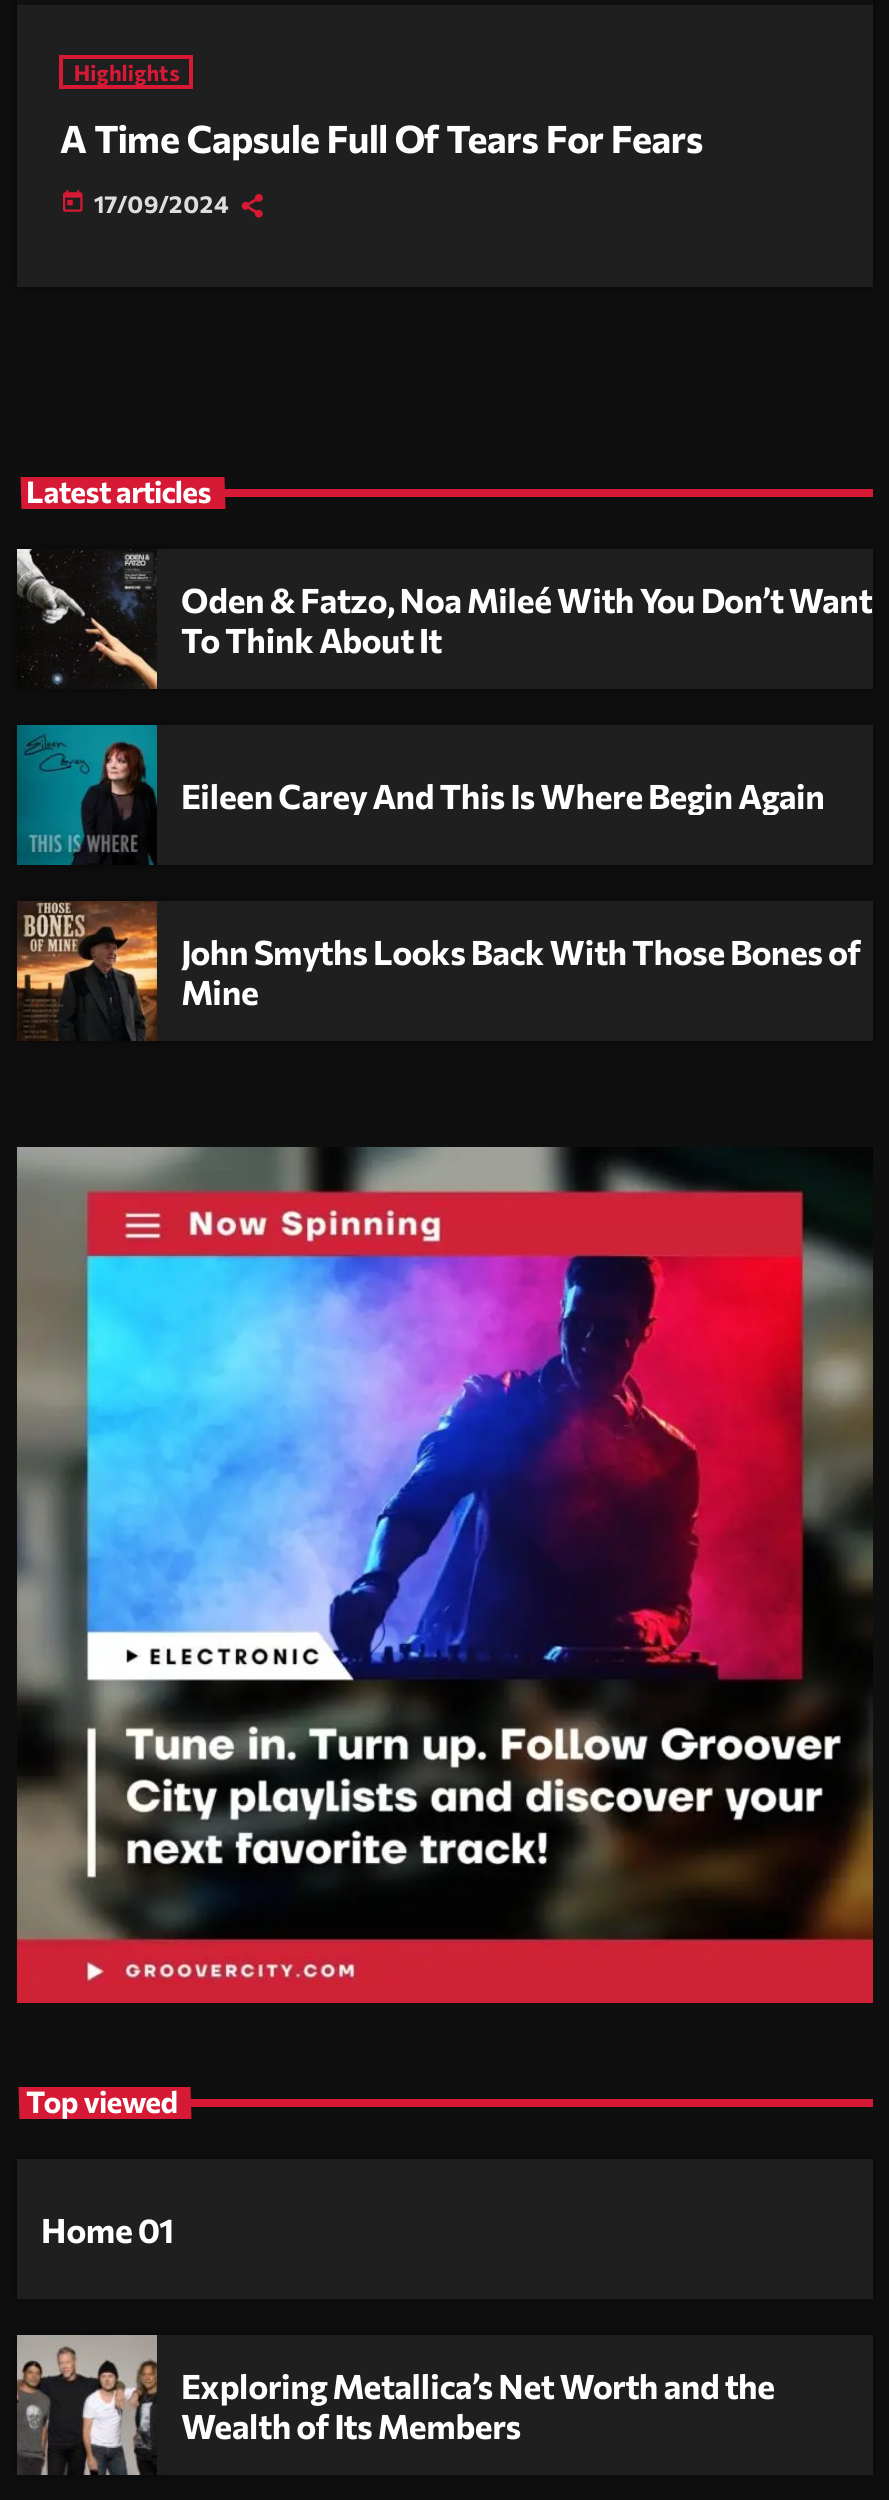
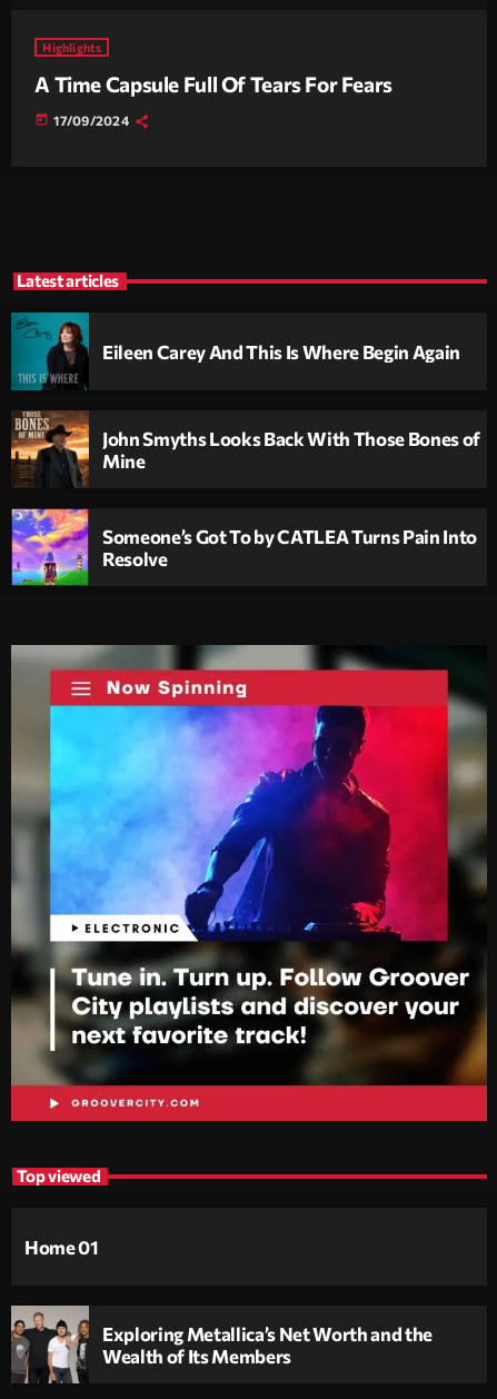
[15,547,872,689] [image] | Oden & Fatzo, Noa Mileé With You Don’t Want | To Think About It -> none
moved [17,725,861,1011] -> [11,312,480,471]: [image] | Eileen Carey And This Is Where Begin Again | John Smyths Looks Back With Those Bones of | Mine
none -> [11,508,477,586] [image] | Someone’s Got To by CATLEA Turns Pain Into | Resolve

